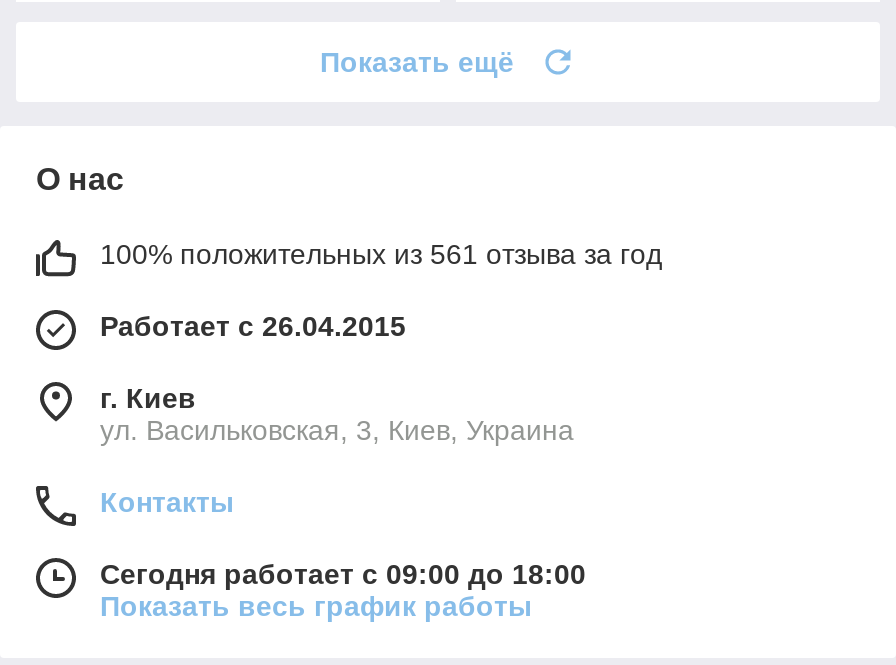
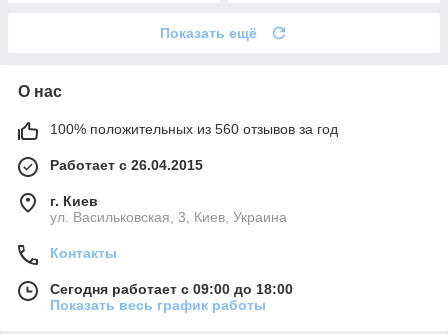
[100,239,662,271] 100% положительных из 561 отзыва за год -> [50,121,338,137] 100% положительных из 560 отзывов за год

